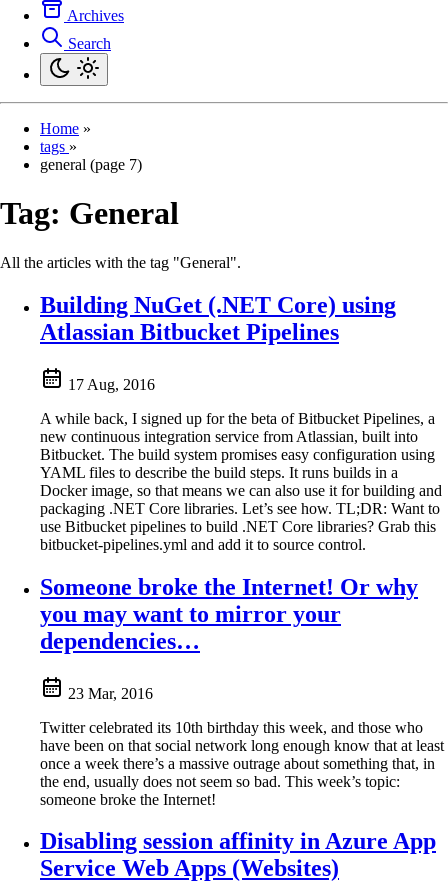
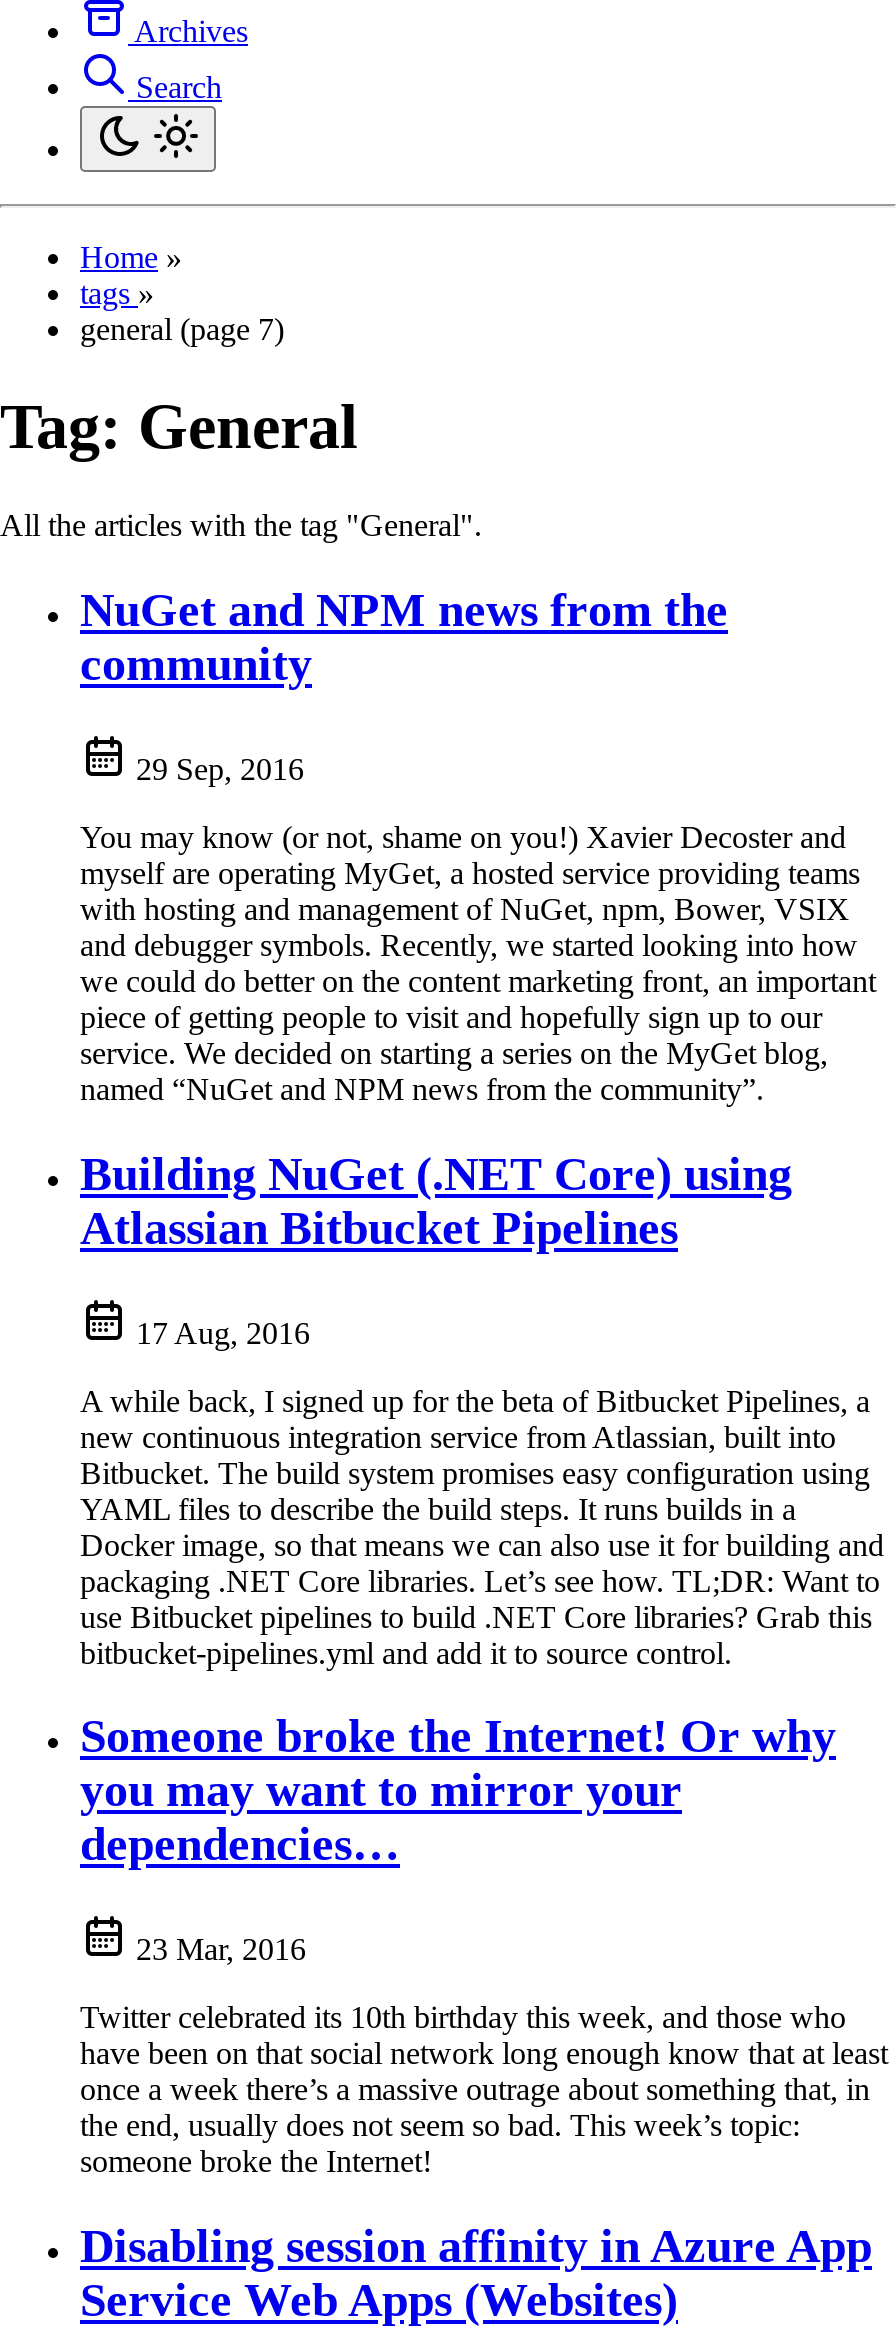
none -> [80,584,876,1105] NuGet and NPM news from the | community | 29 Sep, 2016 | You may know (or not, shame on you!) Xavier Decoster and | myself are operating MyGet, a hosted service providing teams | with hosting and management of NuGet, npm, Bower, VSIX | and debugger symbols. Recently, we started looking into how | we could do better on the content marketing front, an important | piece of getting people to visit and hopefully sign up to our | service. We decided on starting a series on the MyGet blog, | named “NuGet and NPM news from the community”.

